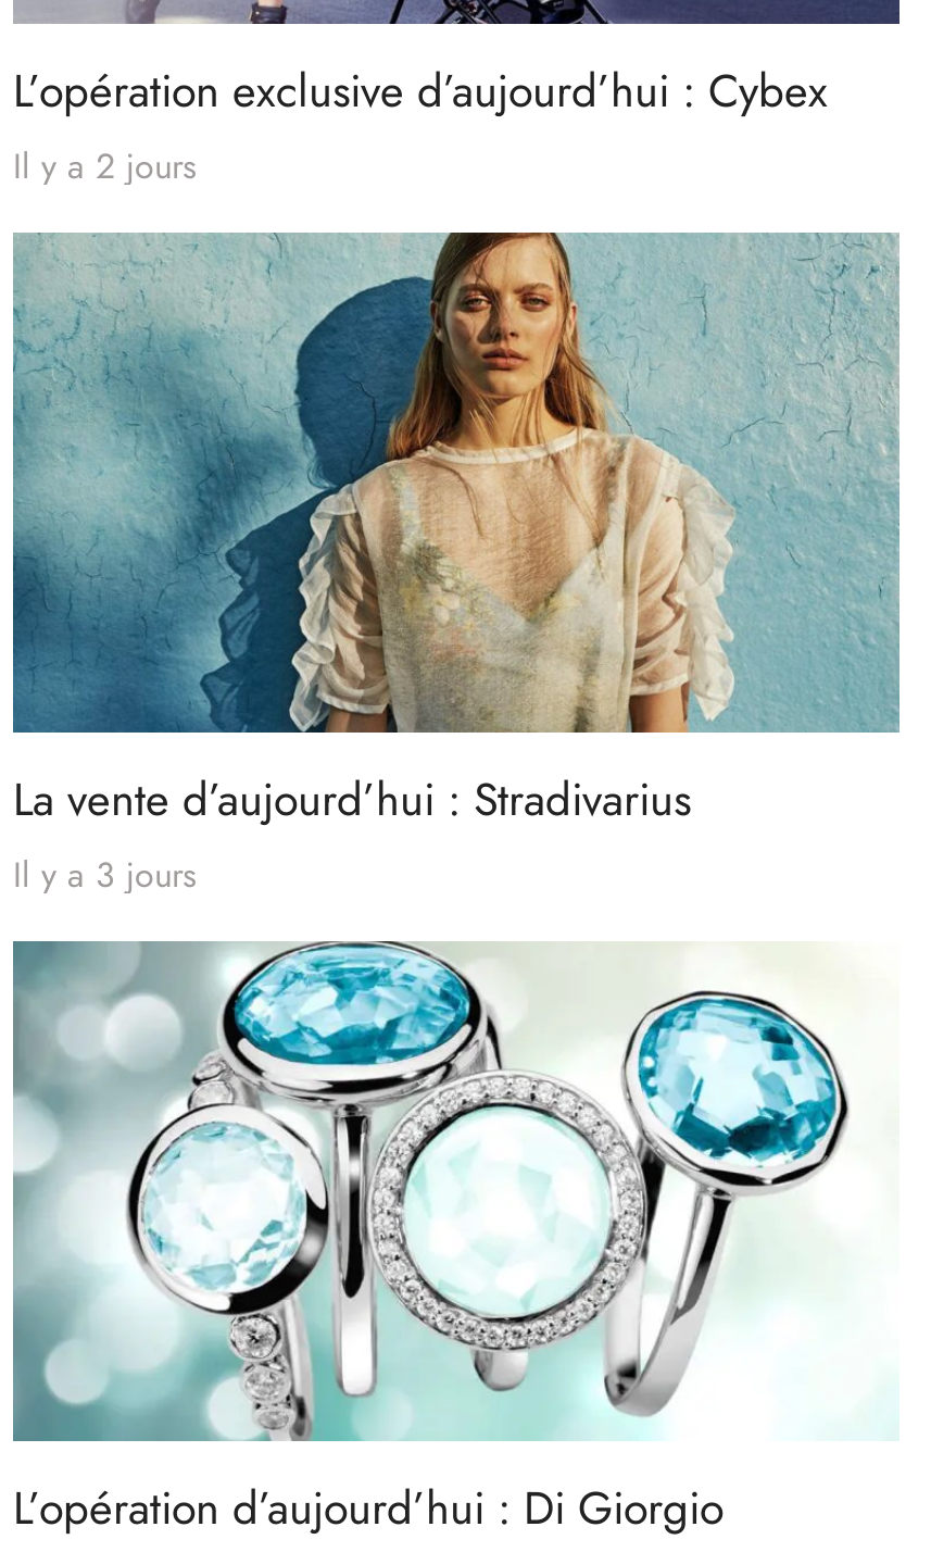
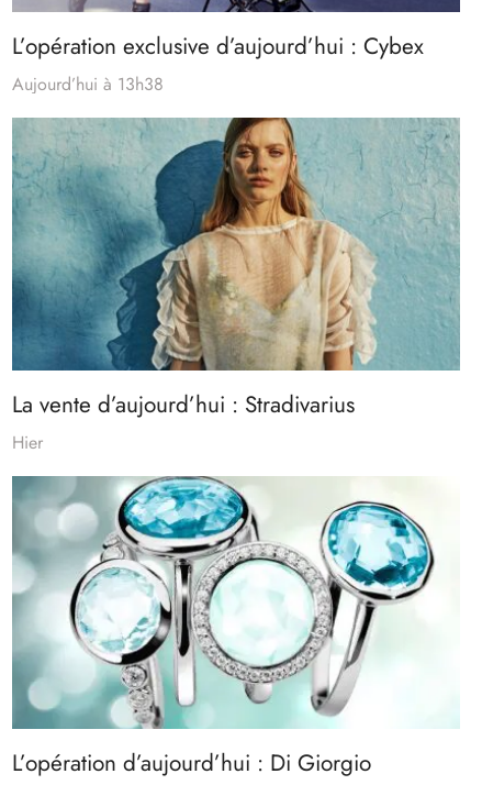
[13,141,196,191] Il y a 2 jours -> [12,71,164,97] Aujourd’hui à 13h38
[13,849,196,899] Il y a 3 jours -> [12,430,43,455] Hier

